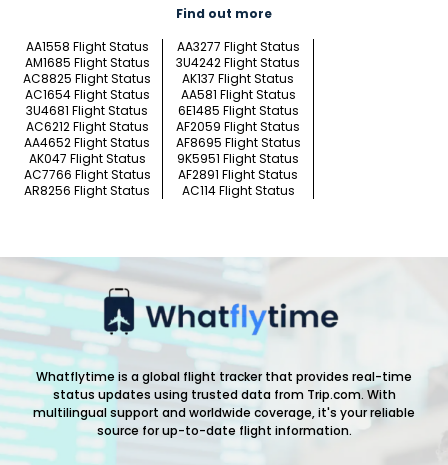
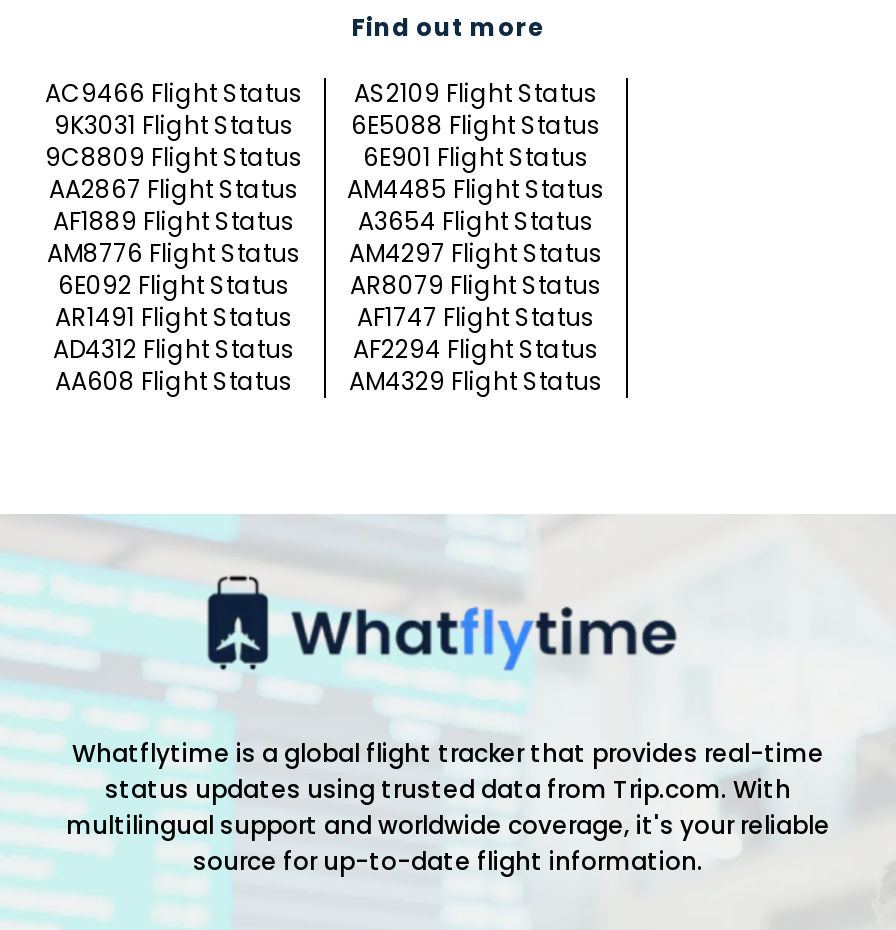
[25,38,148,55] AA1558 Flight Status -> [45,77,303,111] AC9466 Flight Status
[176,38,299,55] AA3277 Flight Status -> [354,77,598,111] AS2109 Flight Status
[24,54,149,71] AM1685 Flight Status -> [54,109,294,143] 9K3031 Flight Status
[176,54,300,71] 3U4242 Flight Status -> [351,109,601,143] 6E5088 Flight Status
[23,70,151,87] AC8825 Flight Status -> [45,141,303,175] 9C8809 Flight Status
[182,70,294,87] AK137 Flight Status -> [363,141,589,175] 6E901 Flight Status
[24,86,149,103] AC1654 Flight Status -> [49,173,299,207] AA2867 Flight Status
[180,86,295,103] AA581 Flight Status -> [347,173,605,207] AM4485 Flight Status
[26,102,148,119] 3U4681 Flight Status -> [53,205,295,239] AF1889 Flight Status
[177,102,298,119] 6E1485 Flight Status -> [358,205,594,239] A3654 Flight Status
[25,118,148,135] AC6212 Flight Status -> [47,237,301,271] AM8776 Flight Status
[176,118,300,135] AF2059 Flight Status -> [349,237,603,271] AM4297 Flight Status
[24,134,150,151] AA4652 Flight Status -> [58,269,290,303] 6E092 Flight Status
[175,134,300,151] AF8695 Flight Status -> [350,269,602,303] AR8079 Flight Status
[28,150,145,167] AK047 Flight Status -> [55,301,293,335] AR1491 Flight Status
[177,150,299,167] 9K5951 Flight Status -> [357,301,595,335] AF1747 Flight Status
[23,166,150,183] AC7766 Flight Status -> [53,333,295,367] AD4312 Flight Status
[178,166,298,183] AF2891 Flight Status -> [353,333,599,367] AF2294 Flight Status
[24,182,150,199] AR8256 Flight Status -> [55,365,293,399] AA608 Flight Status
[181,182,294,199] AC114 Flight Status -> [349,365,603,399] AM4329 Flight Status

